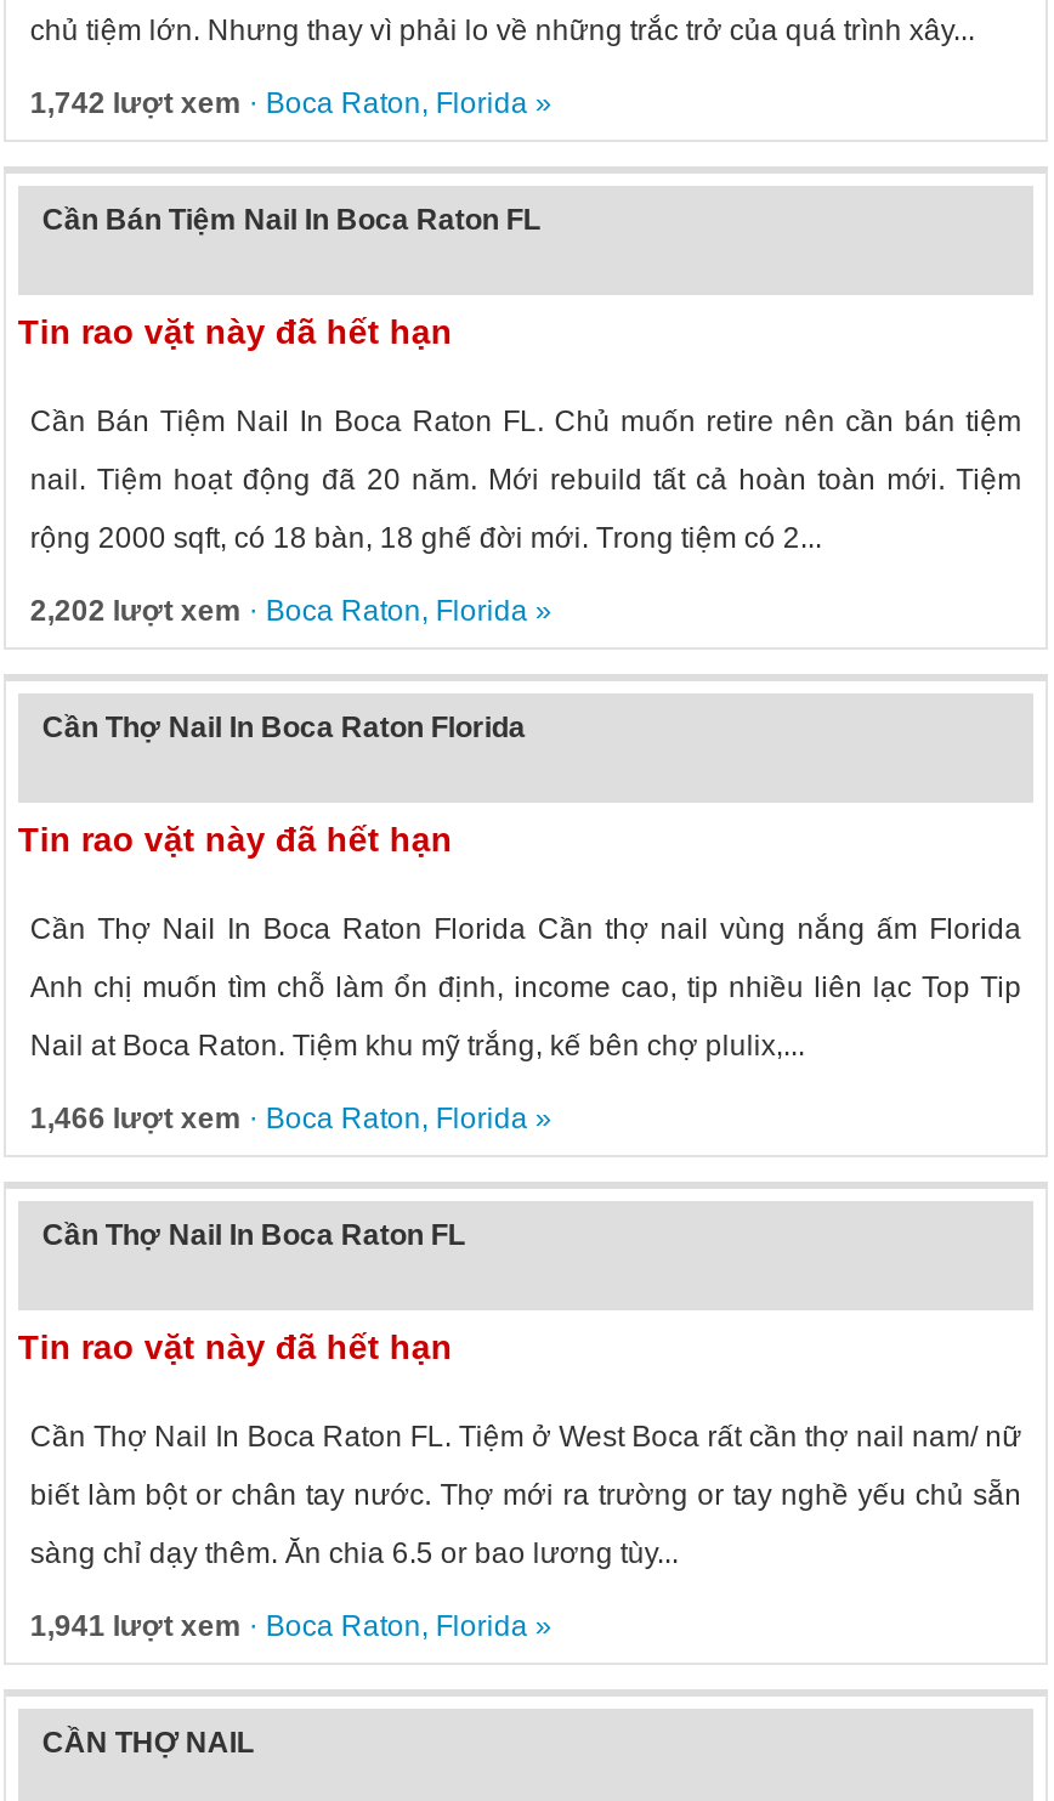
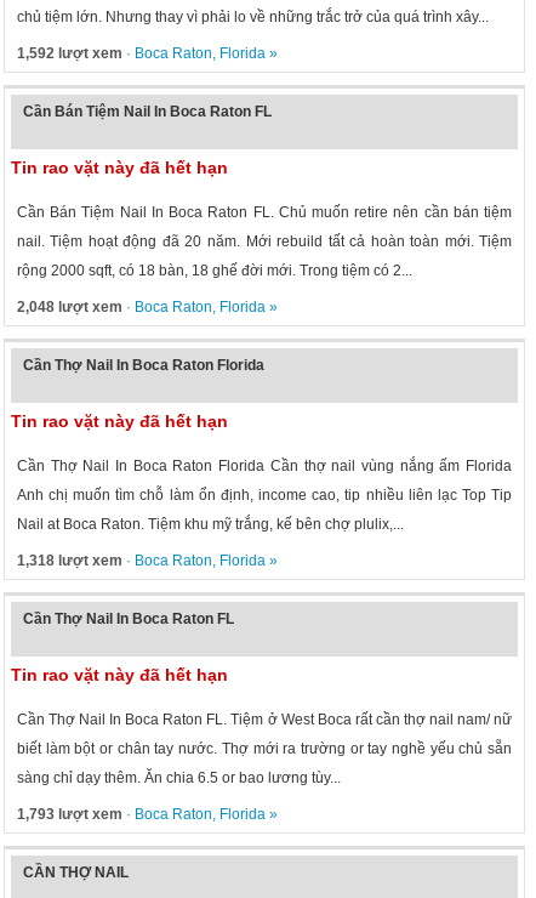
[30,87,552,121] 1,742 lượt xem · Boca Raton, Florida» -> [17,45,278,62] 1,592 lượt xem · Boca Raton, Florida»
[30,595,552,629] 2,202 lượt xem · Boca Raton, Florida» -> [17,299,278,316] 2,048 lượt xem · Boca Raton, Florida»
[30,1102,552,1136] 1,466 lượt xem · Boca Raton, Florida» -> [17,553,278,570] 1,318 lượt xem · Boca Raton, Florida»
[30,1610,552,1644] 1,941 lượt xem · Boca Raton, Florida» -> [17,806,278,823] 1,793 lượt xem · Boca Raton, Florida»

